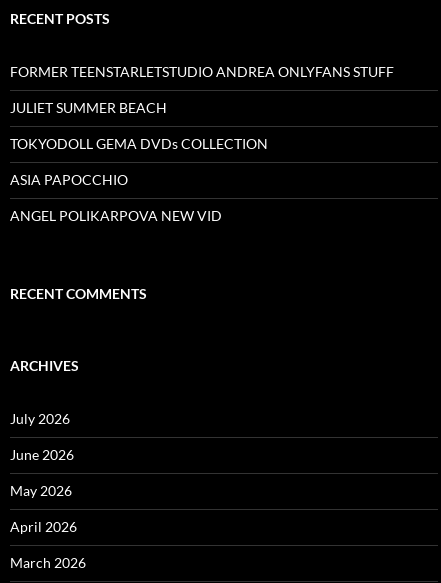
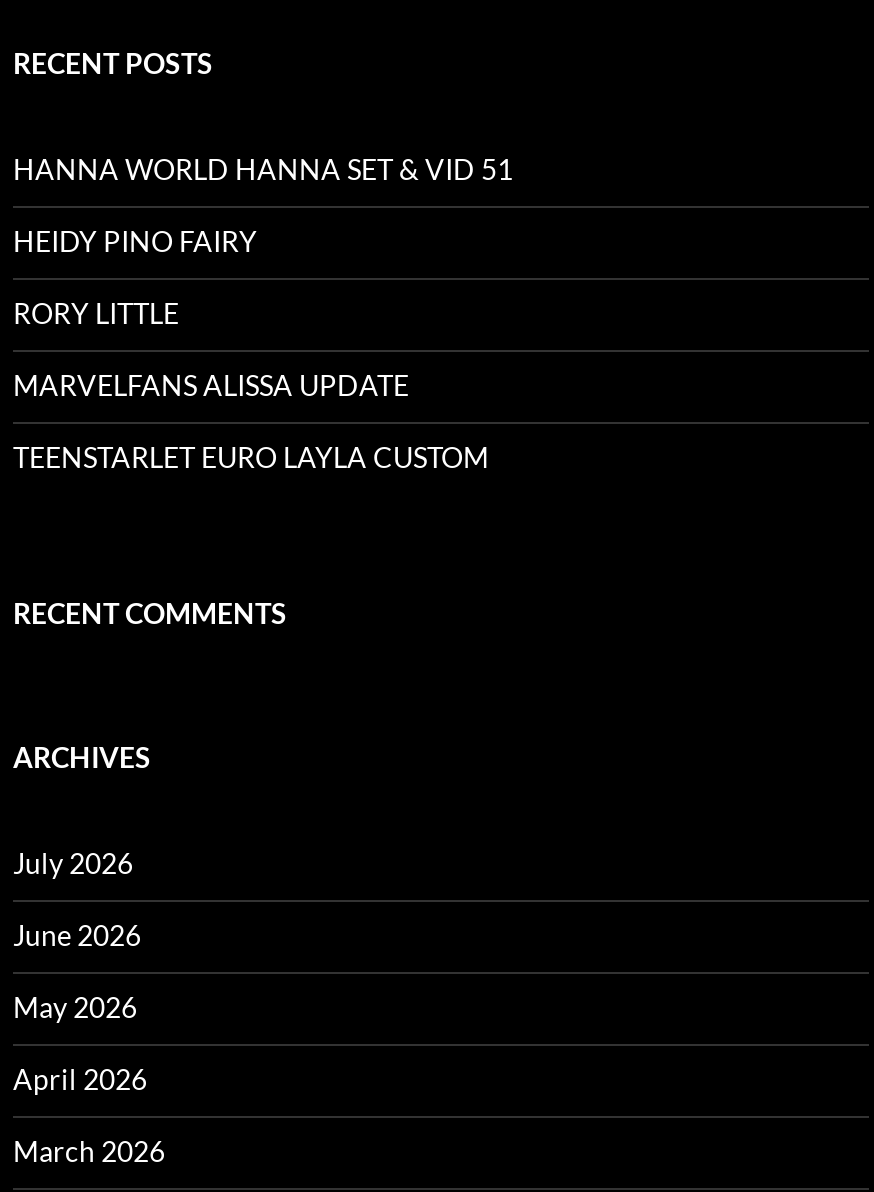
[10,63,394,80] FORMER TEENSTARLETSTUDIO ANDREA ONLYFANS STUFF -> [13,152,513,186] HANNA WORLD HANNA SET & VID 51
[10,99,167,116] JULIET SUMMER BEACH -> [13,224,257,258] HEIDY PINO FAIRY
[10,135,268,152] TOKYODOLL GEMA DVDs COLLECTION -> [13,296,179,330] RORY LITTLE
[10,171,128,188] ASIA PAPOCCHIO -> [13,368,409,402] MARVELFANS ALISSA UPDATE
[10,207,222,224] ANGEL POLIKARPOVA NEW VID -> [13,440,489,474] TEENSTARLET EURO LAYLA CUSTOM

